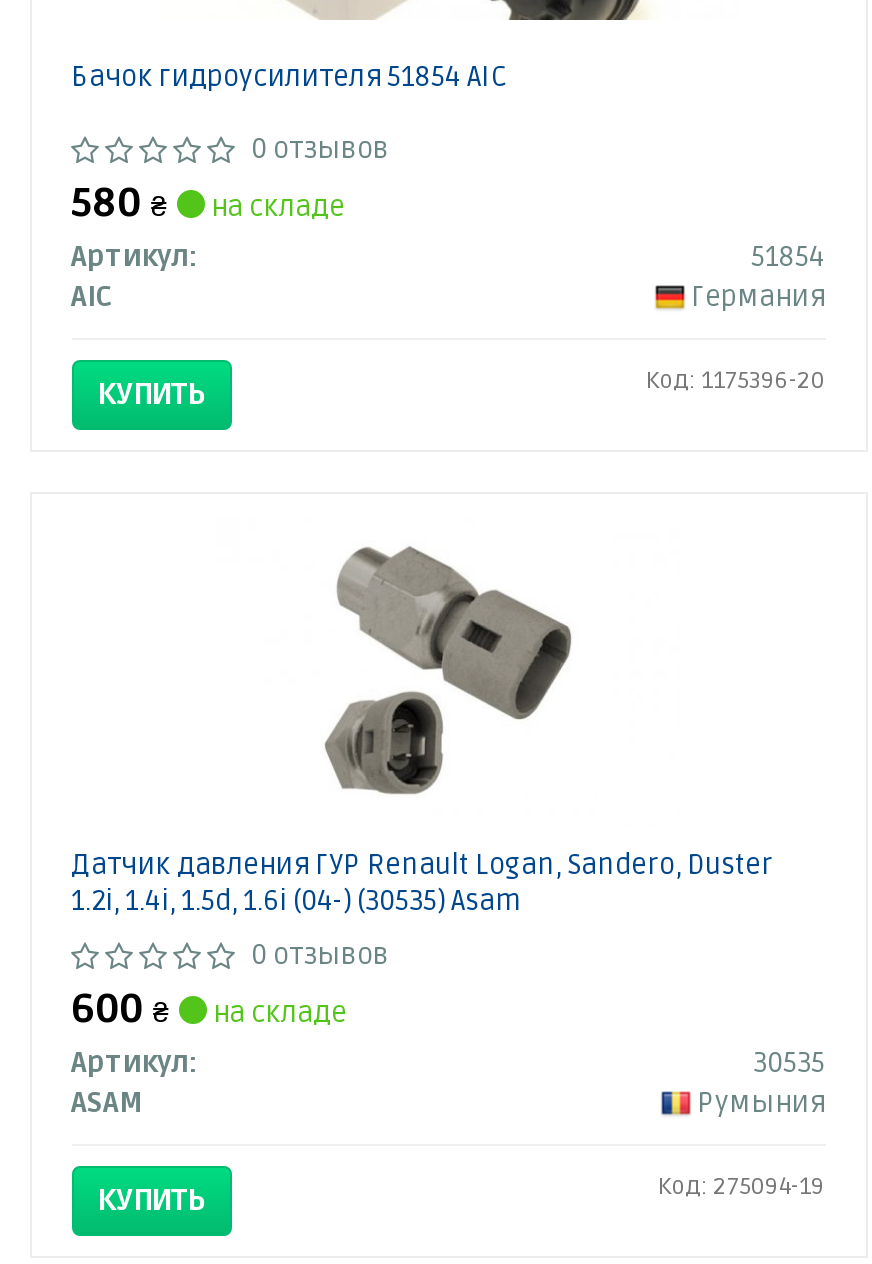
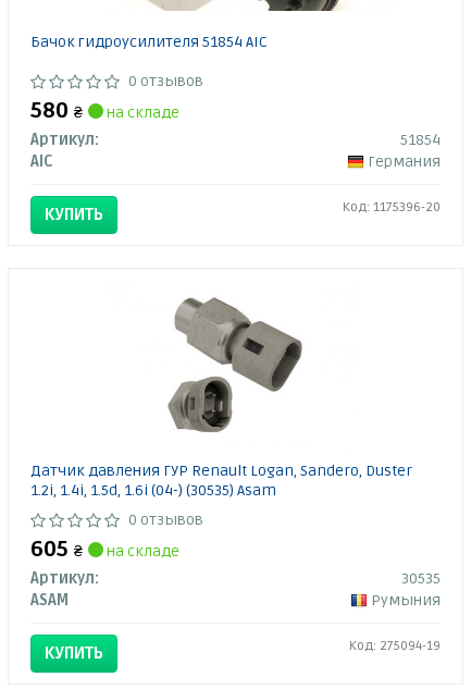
[71,986,347,1034] 600 ₴ на складе -> [30,537,179,563] 605 ₴ на складе

